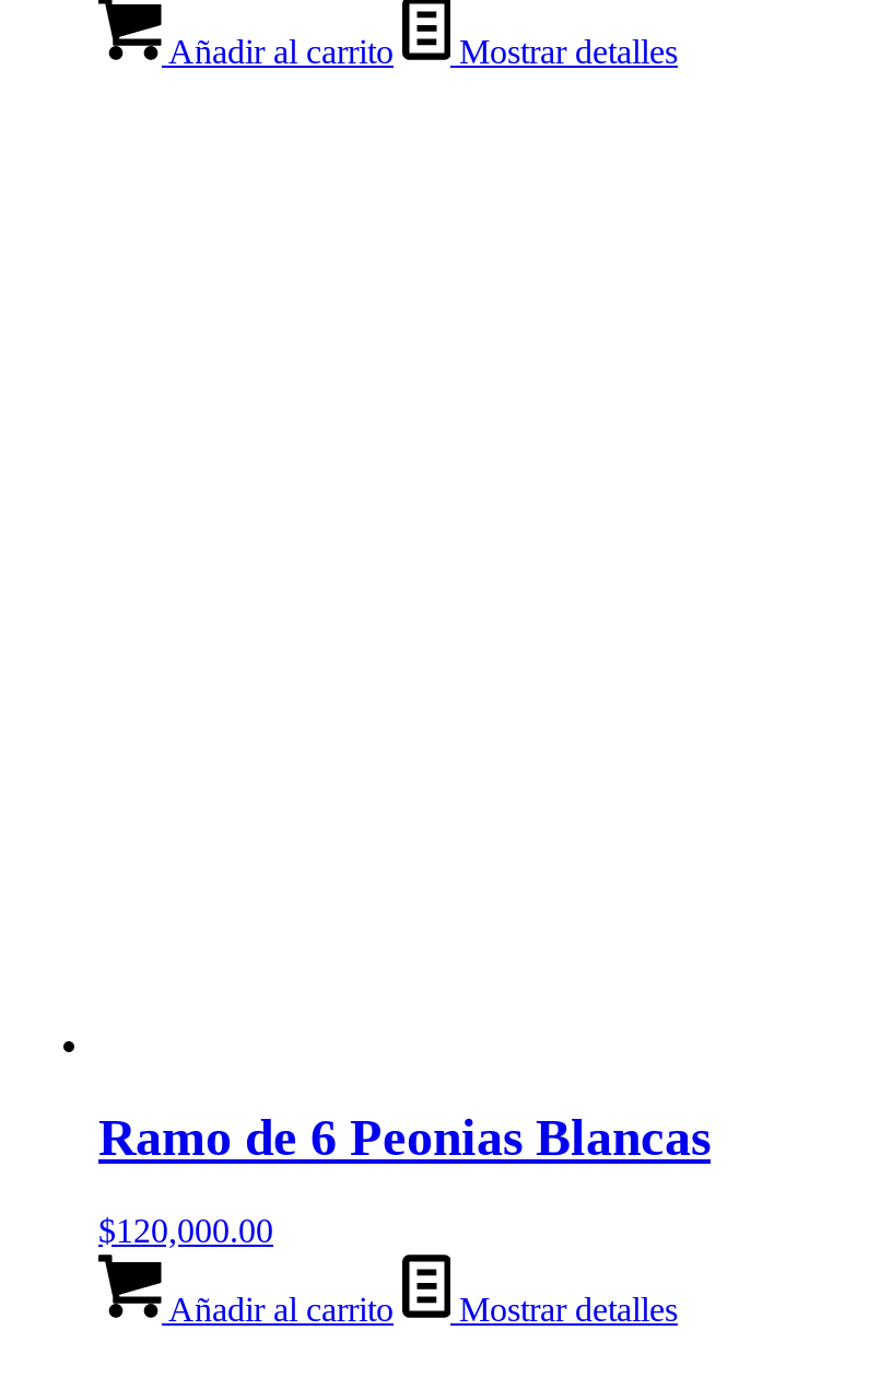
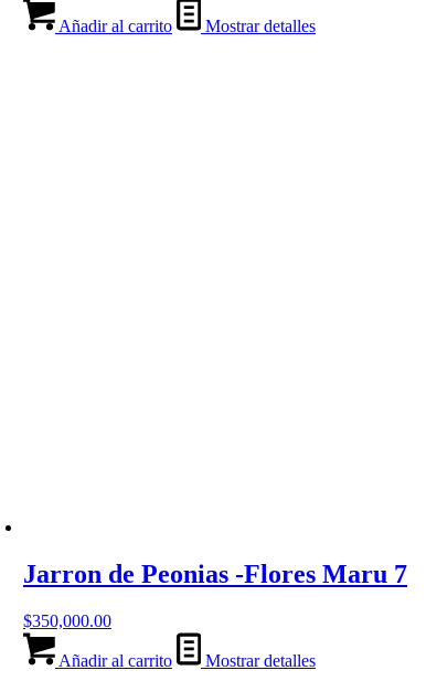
[98,1108,711,1165] Ramo de 6 Peonias Blancas -> [23,559,407,588] Jarron de Peonias -Flores Maru 7
[98,1211,273,1248] $120,000.00 -> [23,611,111,630] $350,000.00

